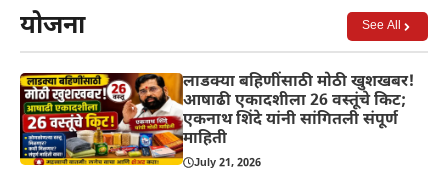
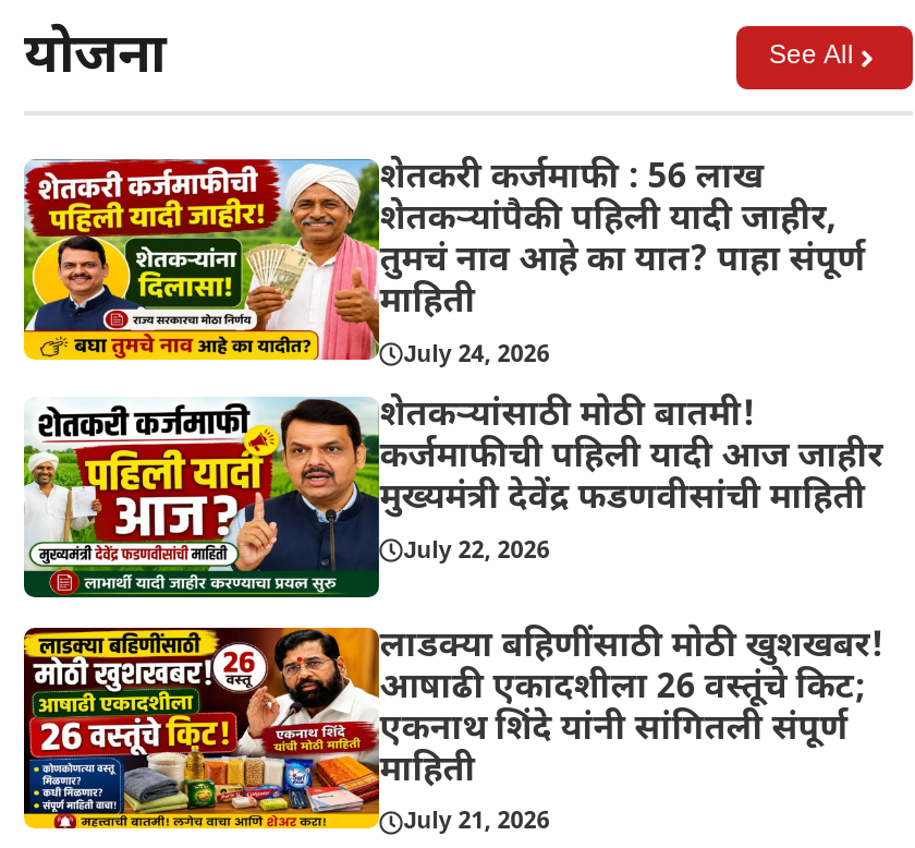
none -> [22,157,883,566] [image] | शेतकरी कर्जमाफी : 56 लाख | शेतकऱ्यांपैकी पहिली यादी जाहीर, | तुमचं नाव आहे का यात? पाहा संपूर्ण | माहिती | July 24, 2026 | शेतकऱ्यांसाठी मोठी बातमी! | कर्जमाफीची पहिली यादी आज जाहीर | मुख्यमंत्री देवेंद्र फडणवीसांची माहिती | July 22, 2026
none -> [22,397,381,599] [image]

